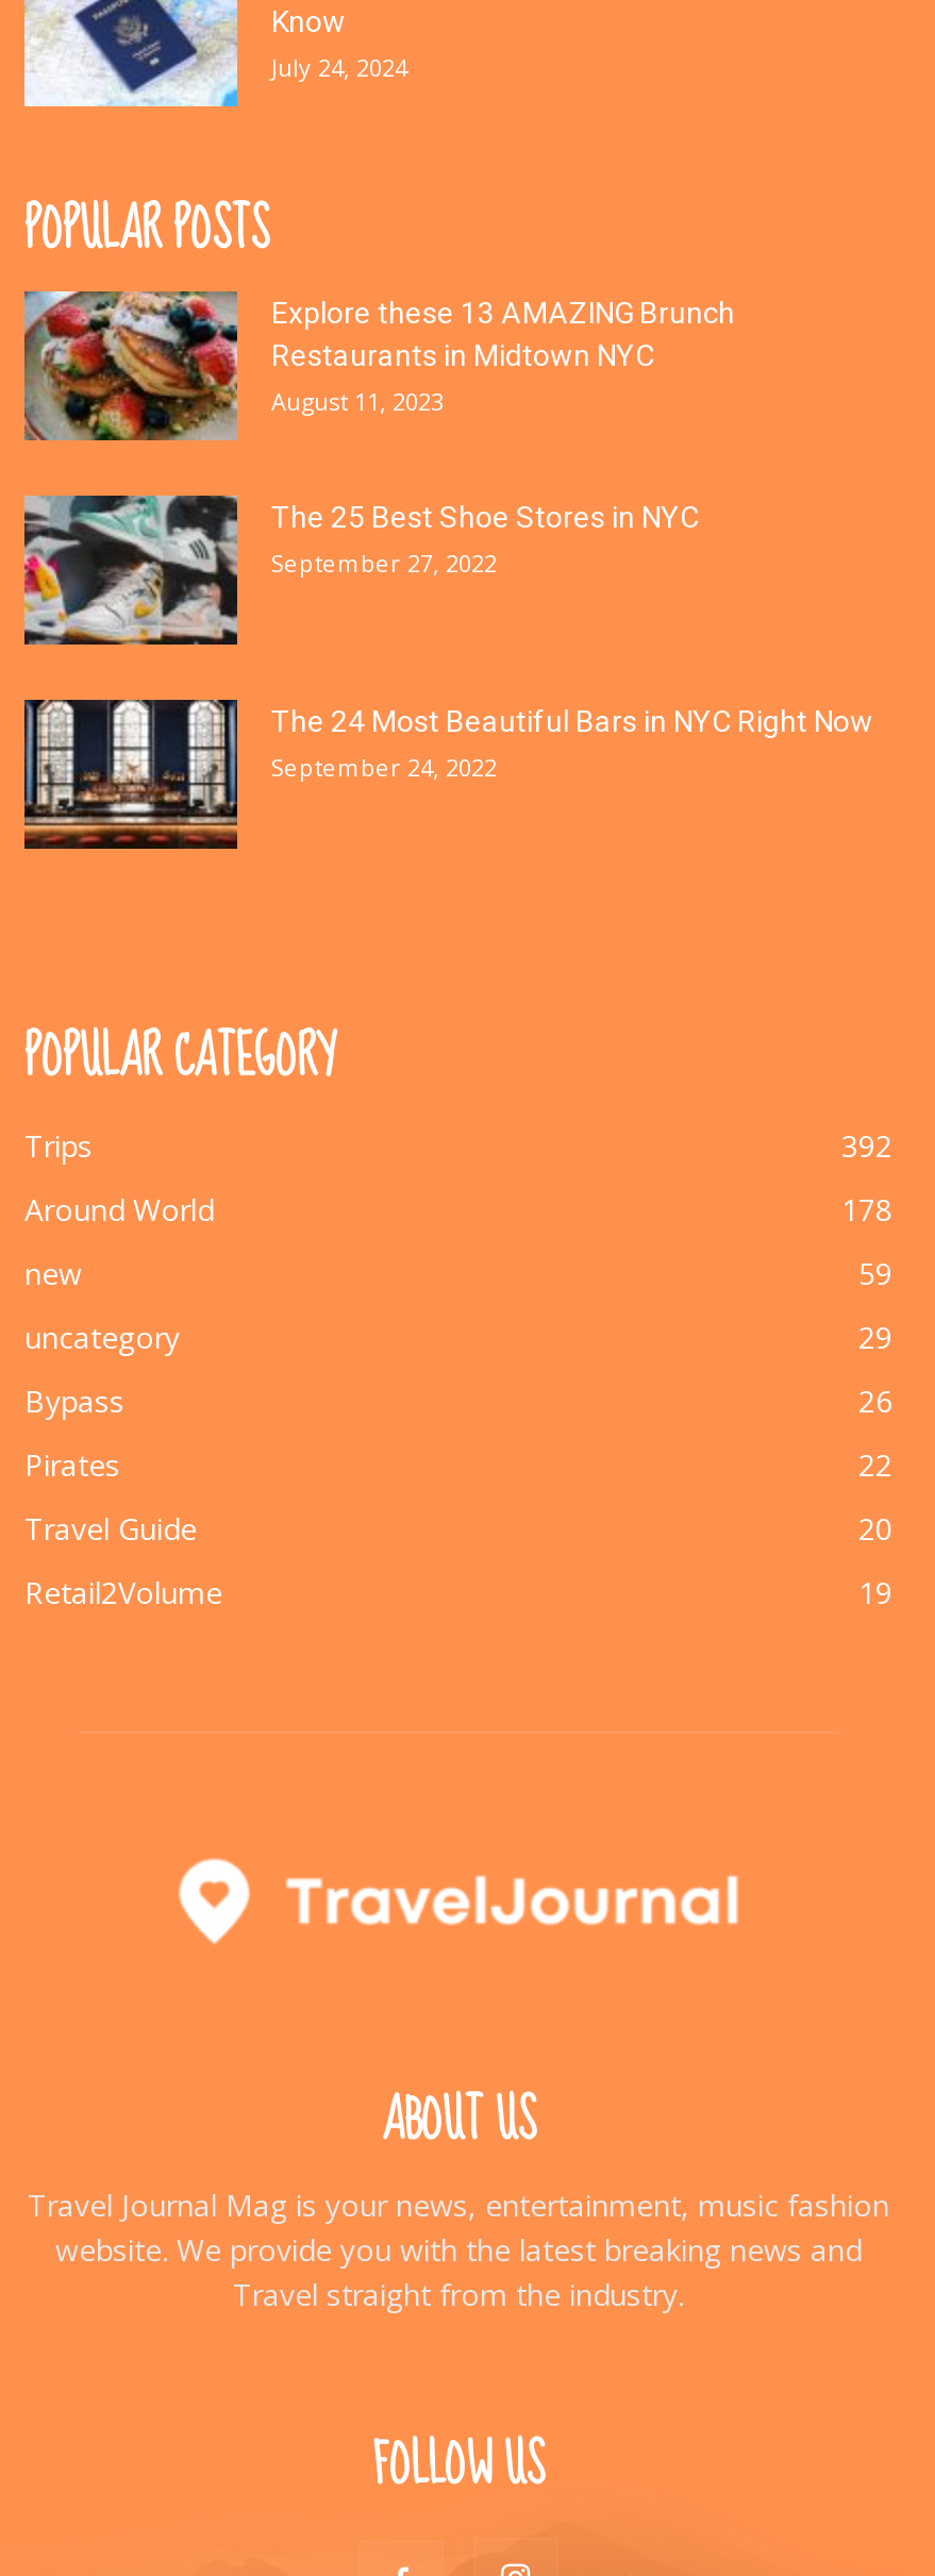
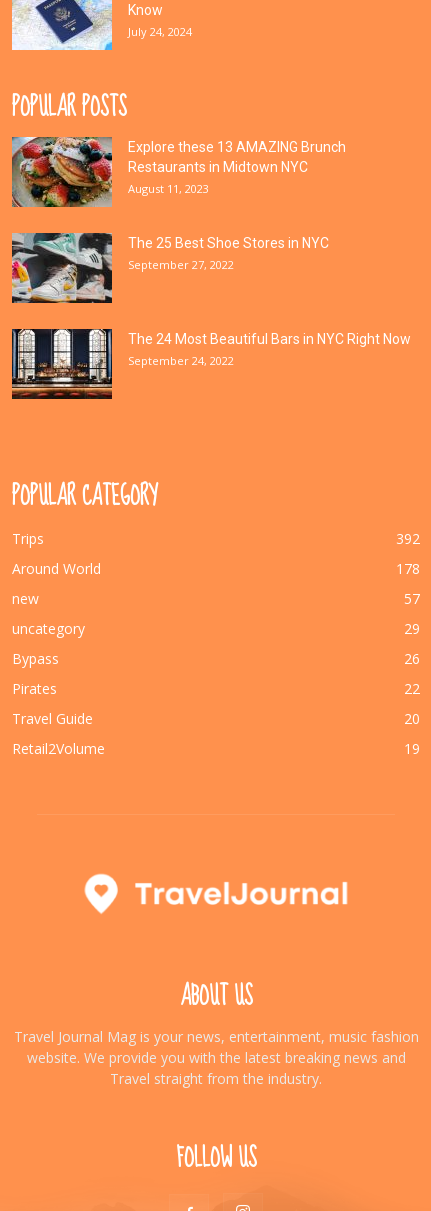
[858,1253,892,1293] 59 -> [404,589,420,608] 57

